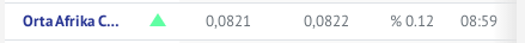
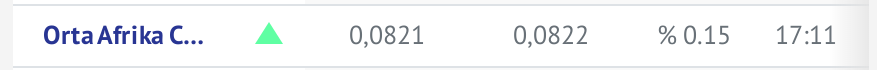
[390,11,434,31] % 0.12 -> [657,18,731,52] % 0.15
[460,11,497,31] 08:59 -> [775,18,837,52] 17:11

